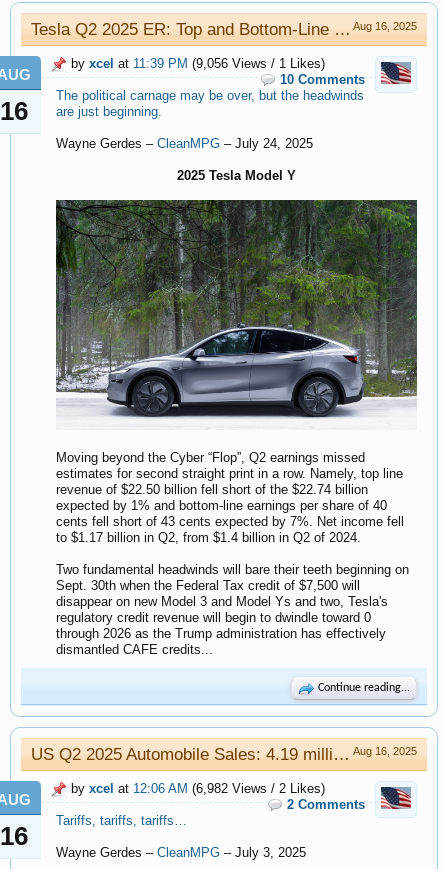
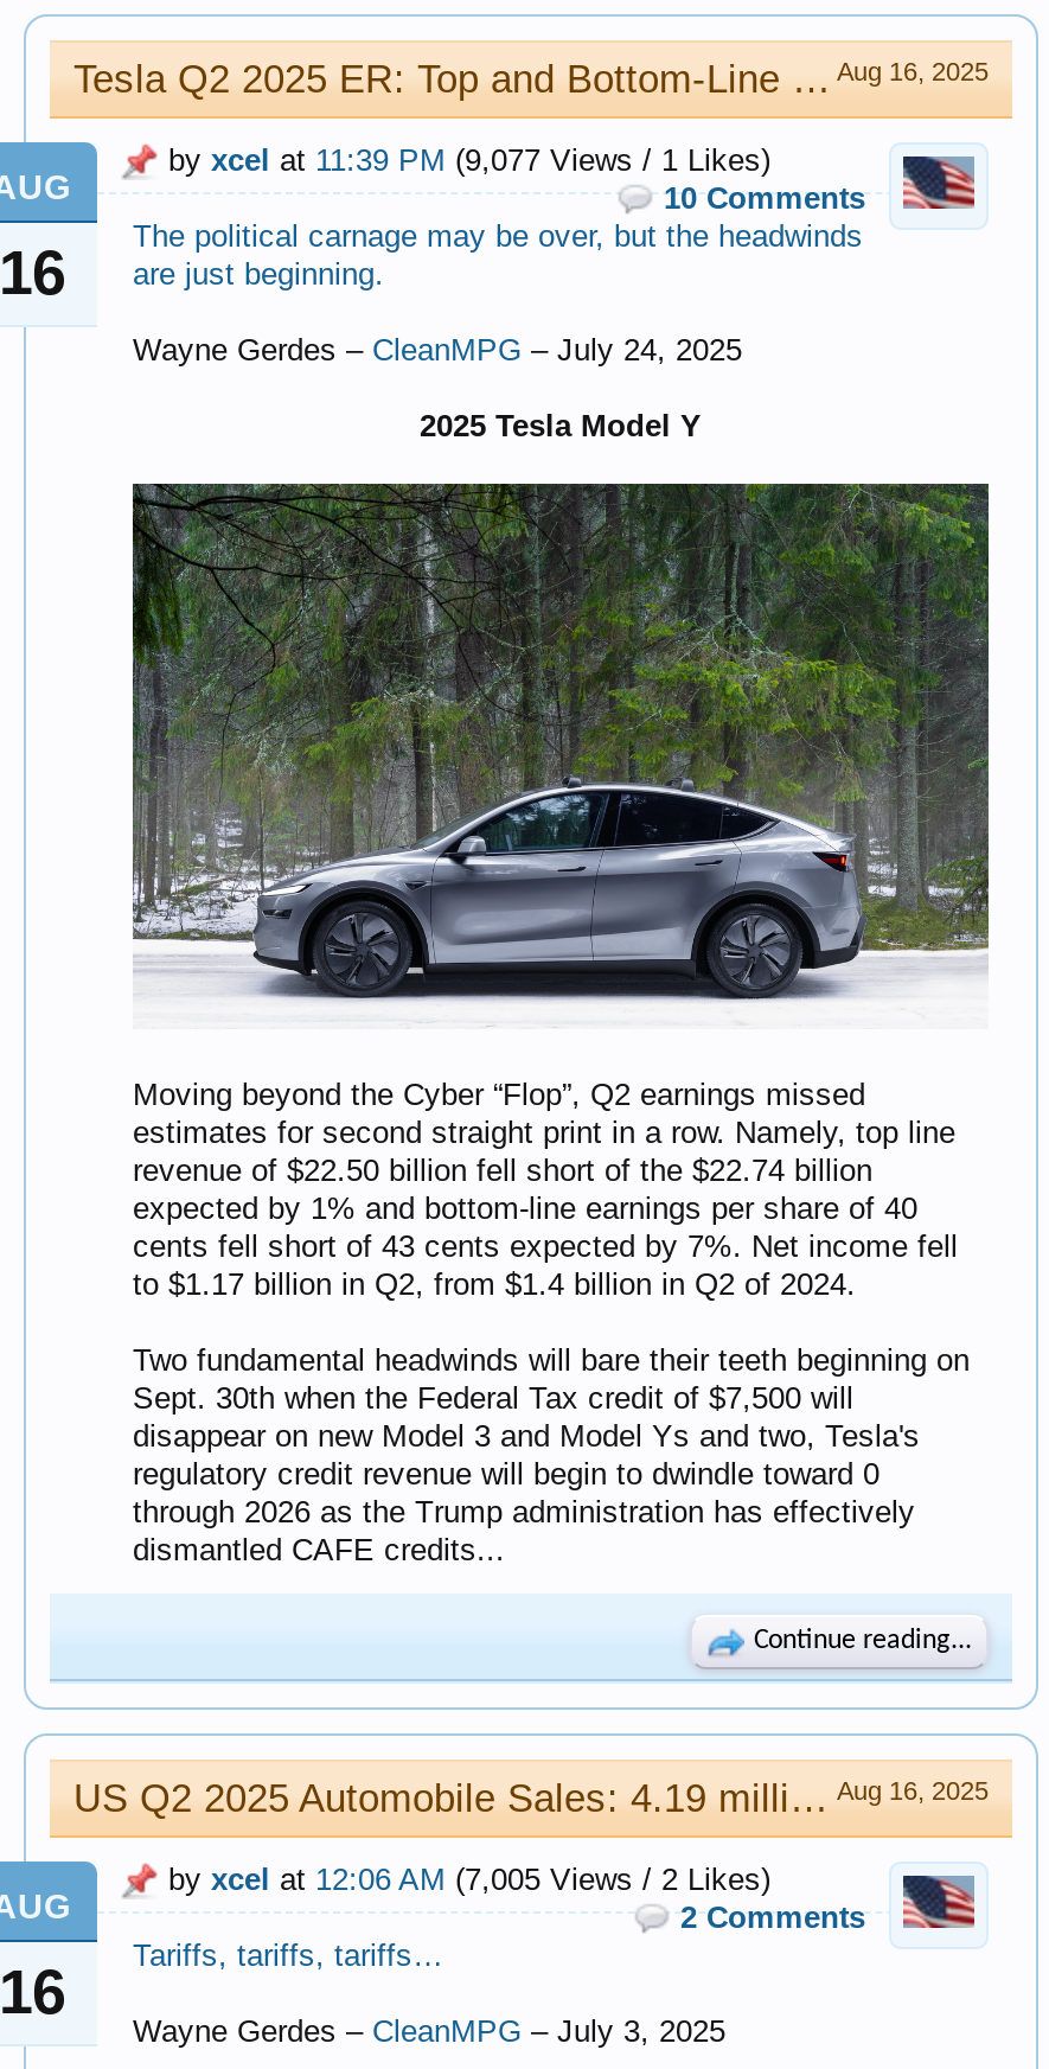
[71,56,325,71] by xcel at 11:39 PM (9,056 Views / 1 Likes) -> [168,142,770,178] by xcel at 11:39 PM (9,077 Views / 1 Likes)
[71,781,325,796] by xcel at 12:06 AM (6,982 Views / 2 Likes) -> [168,1861,770,1897] by xcel at 12:06 AM (7,005 Views / 2 Likes)

